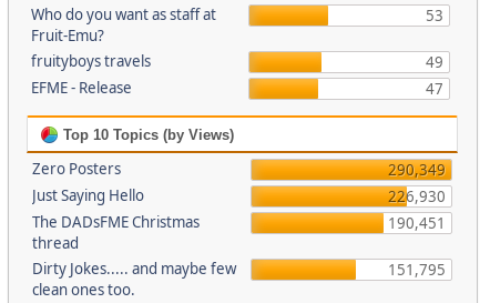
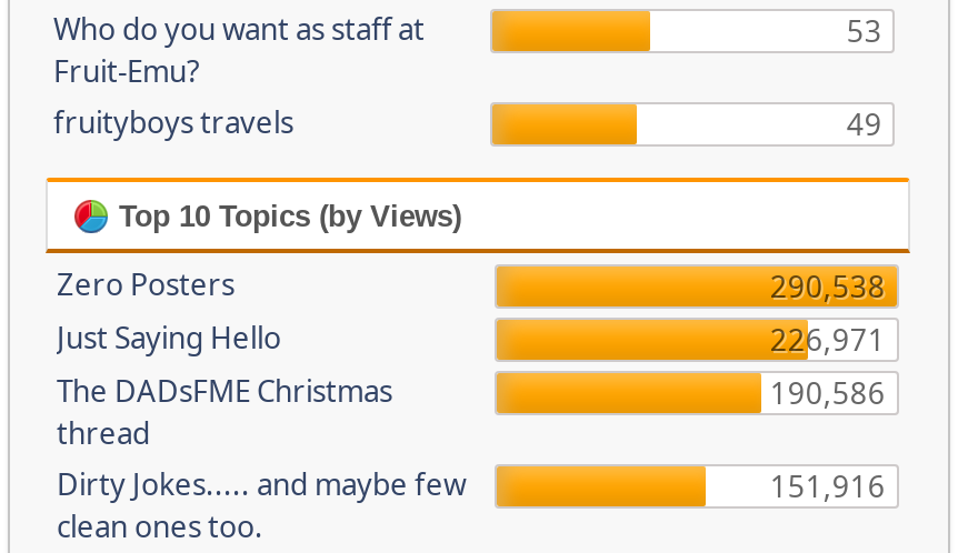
[30,77,444,98] EFME - Release | 47 -> none
[388,159,445,179] 290,349 -> [770,265,885,305] 290,538
[388,186,445,206] 226,930 -> [770,319,885,359] 226,971
[388,213,445,233] 190,451 -> [770,372,885,412] 190,586
[388,259,445,279] 151,795 -> [770,465,885,505] 151,916

